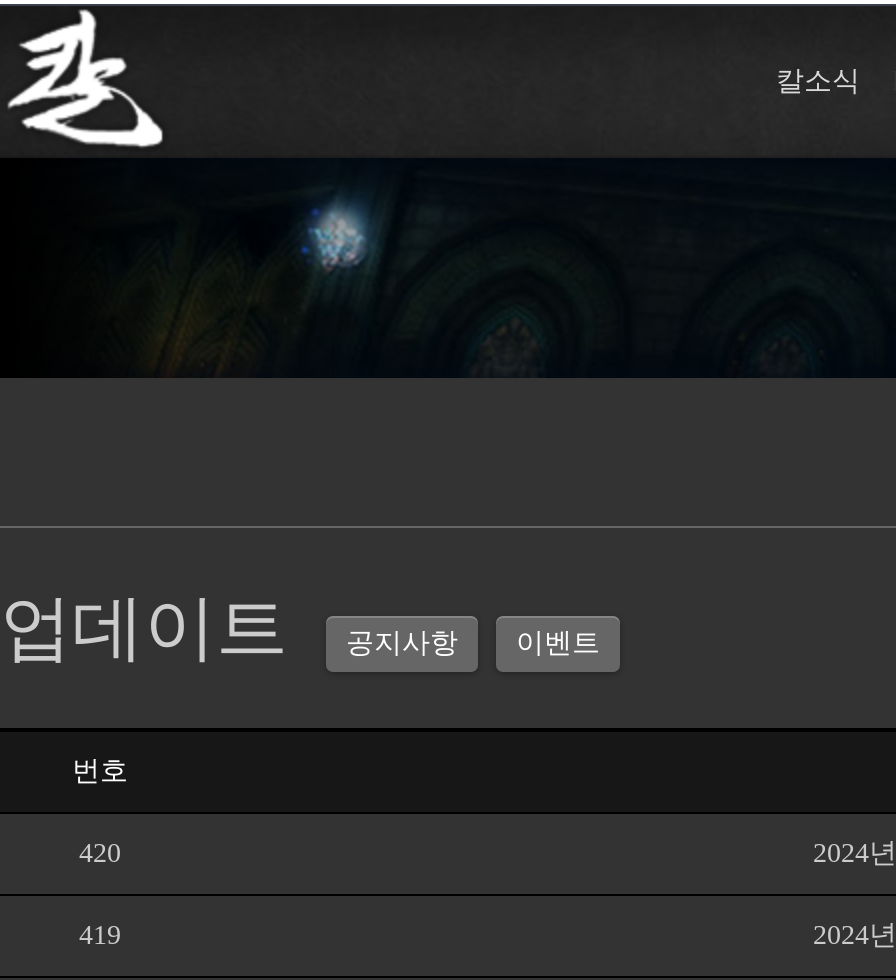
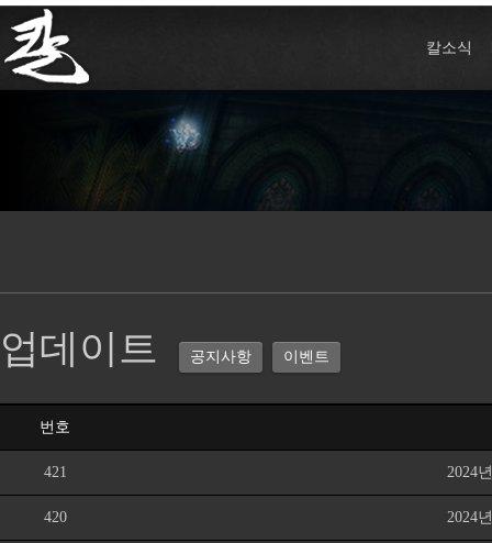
[79,838,121,868] 420 -> [43,464,66,480] 421
[79,920,121,950] 419 -> [43,509,66,525] 420

